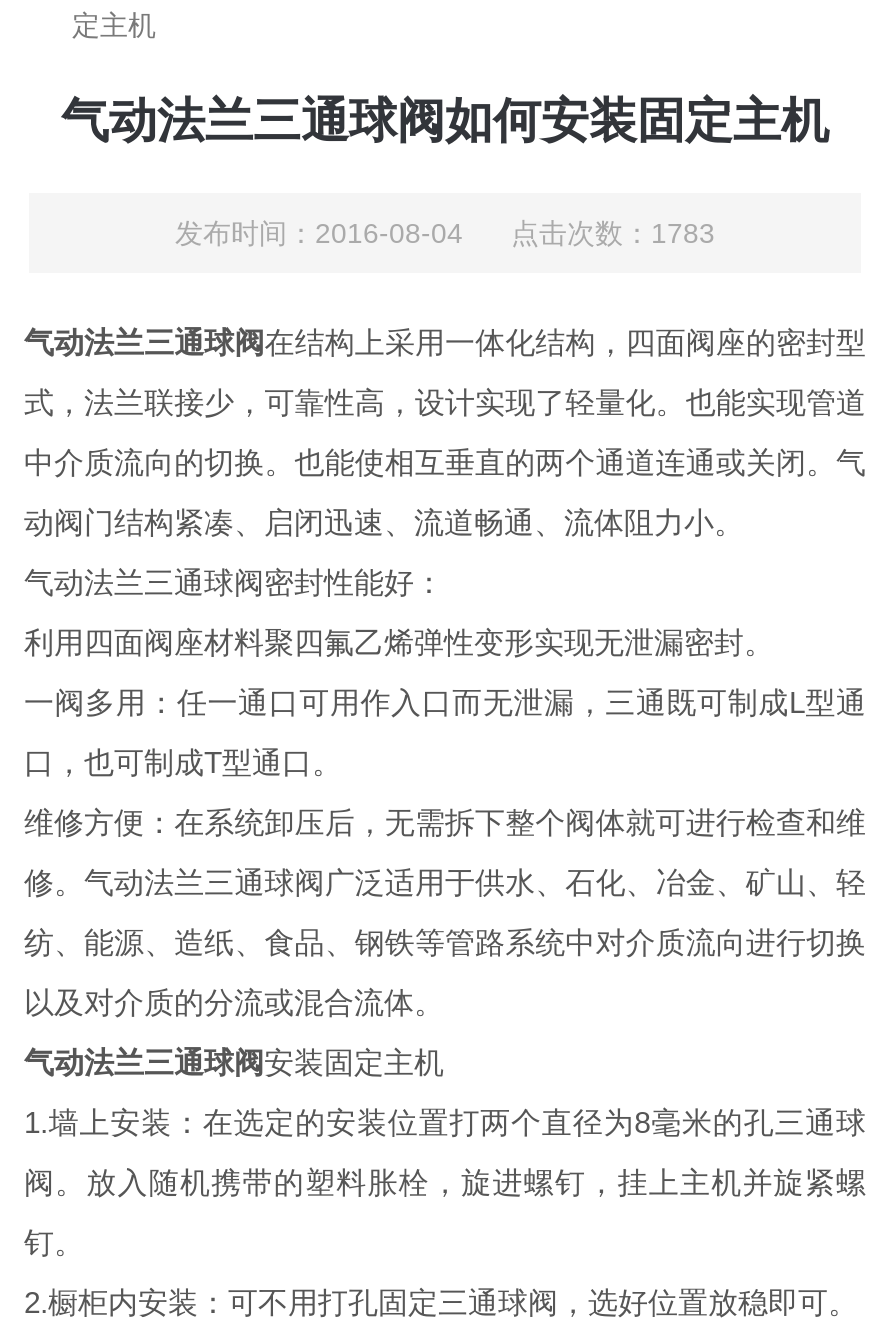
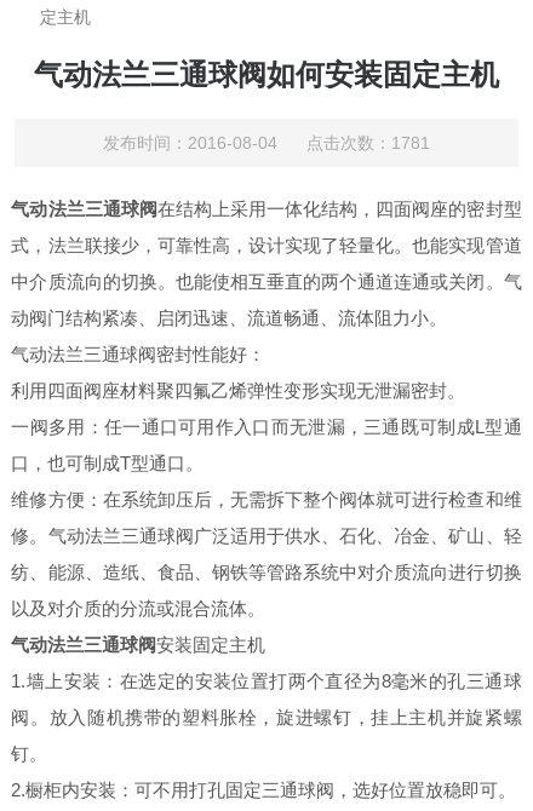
[175,217,715,249] 发布时间：2016-08-04 点击次数：1783 -> [103,133,430,153] 发布时间：2016-08-04 点击次数：1781

